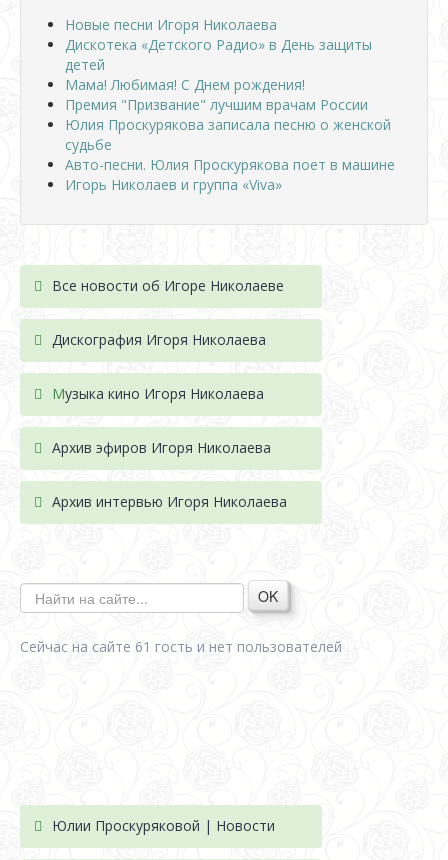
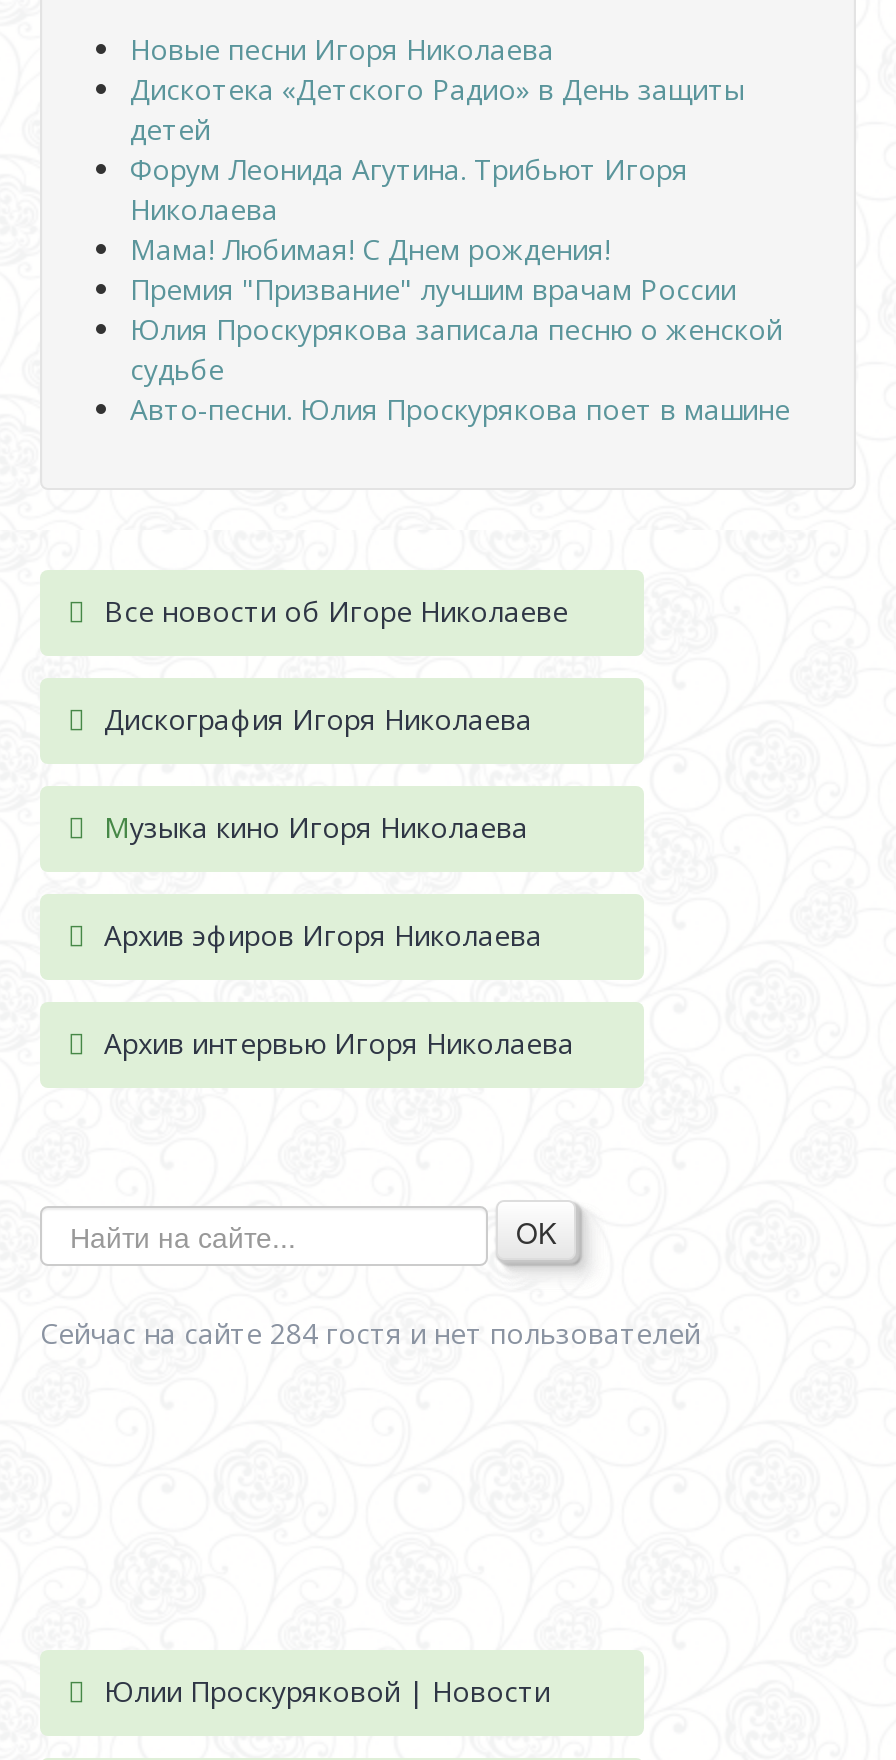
none -> [130,150,688,228] Форум Леонида Агутина. Трибьют Игоря | Николаева
moved [65,75,395,174] -> [130,230,790,428]: Мама! Любимая! С Днем рождения! | Премия "Призвание" лучшим врачам России | Юлия Проскурякова записала песню о женской | судьбе | Авто-песни. Юлия Проскурякова поет в машине
[65,175,282,194] Игорь Николаев и группа «Viva» -> none
[20,637,342,656] Сейчас на сайте 61 гость и нет пользователей -> [40,1314,700,1352] Сейчас на сайте 284 гостя и нет пользователей

